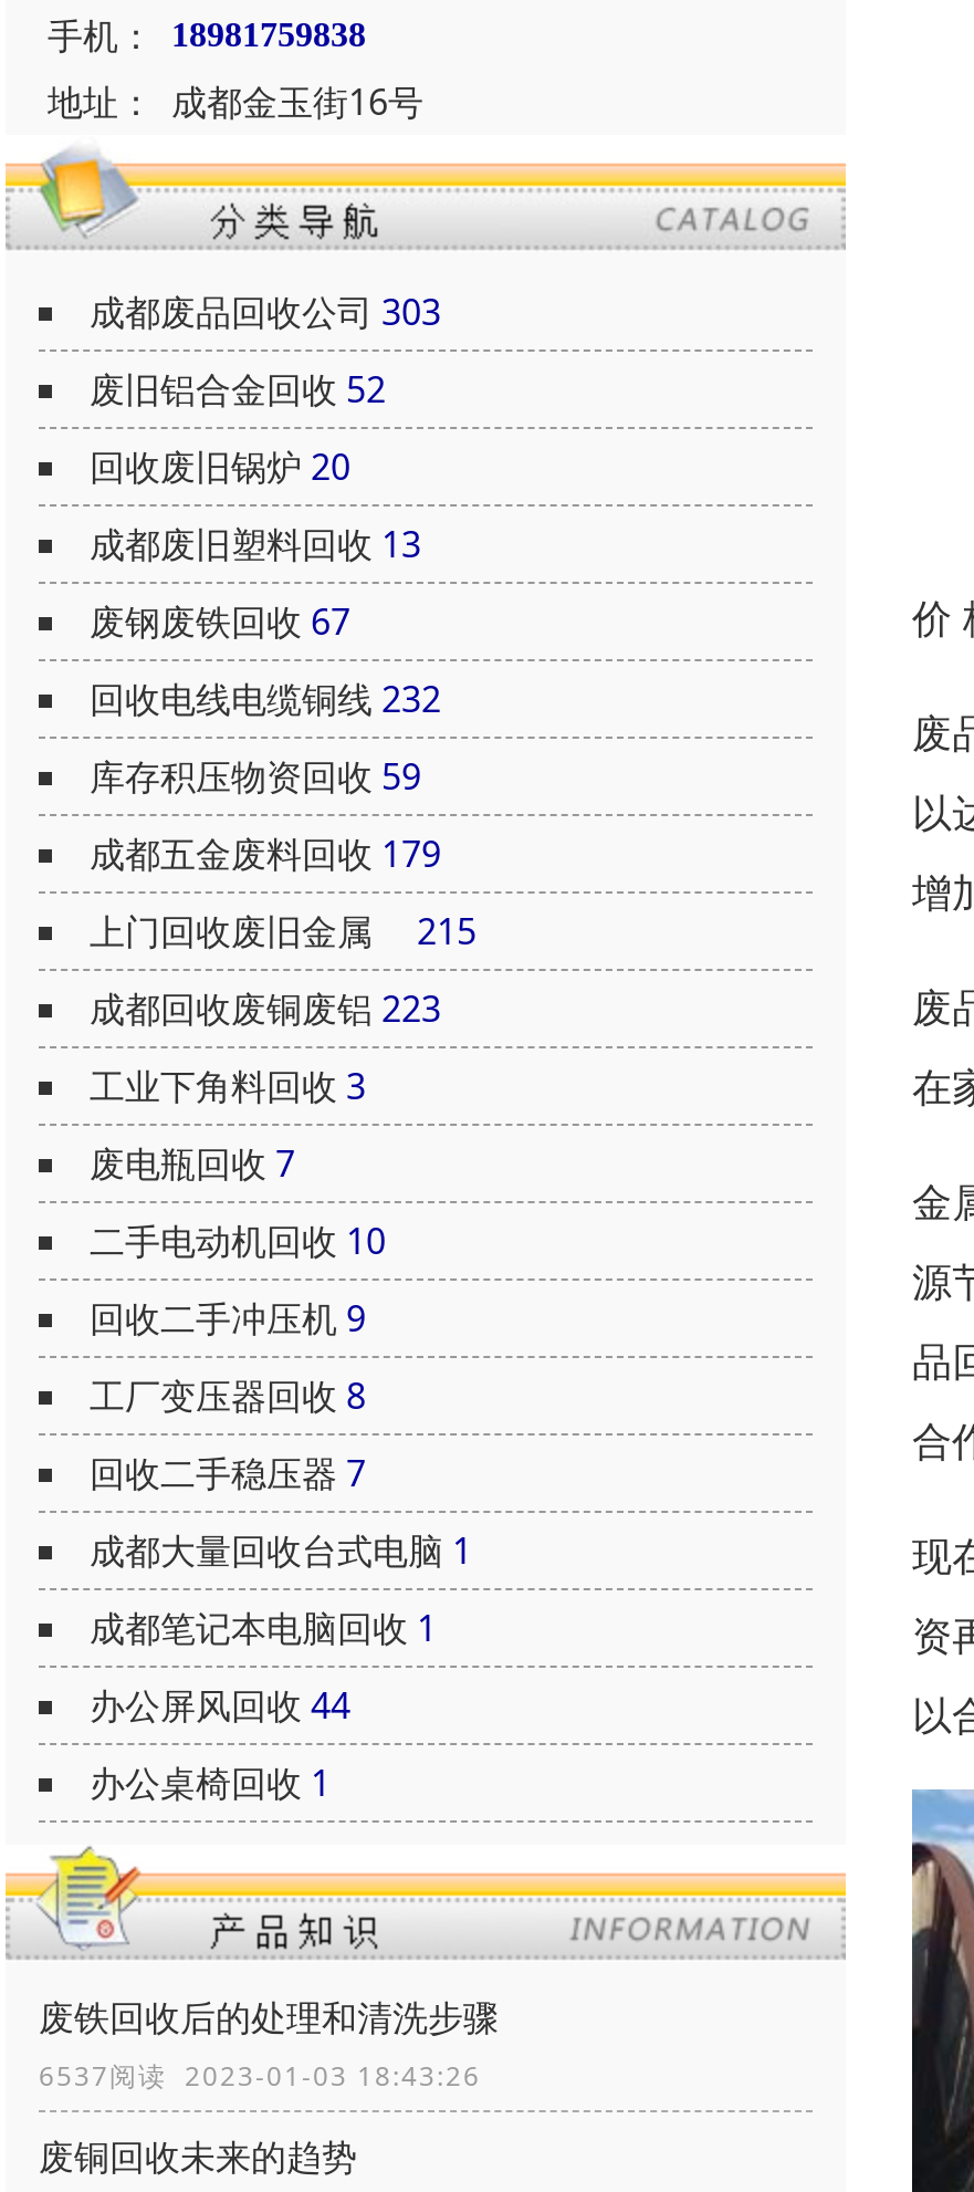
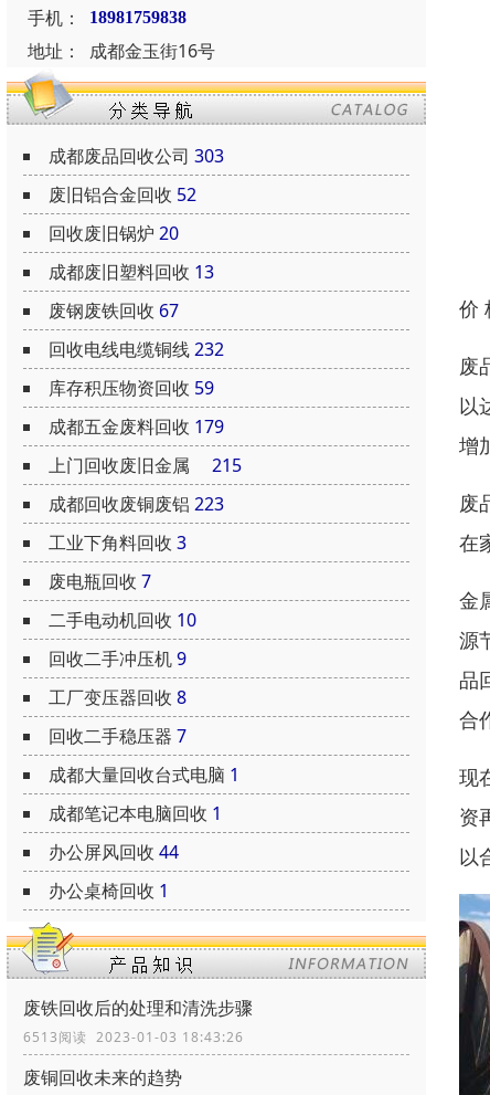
[39,2058,481,2095] 6537阅读 2023-01-03 18:43:26 -> [23,1028,244,1047] 6513阅读 2023-01-03 18:43:26

